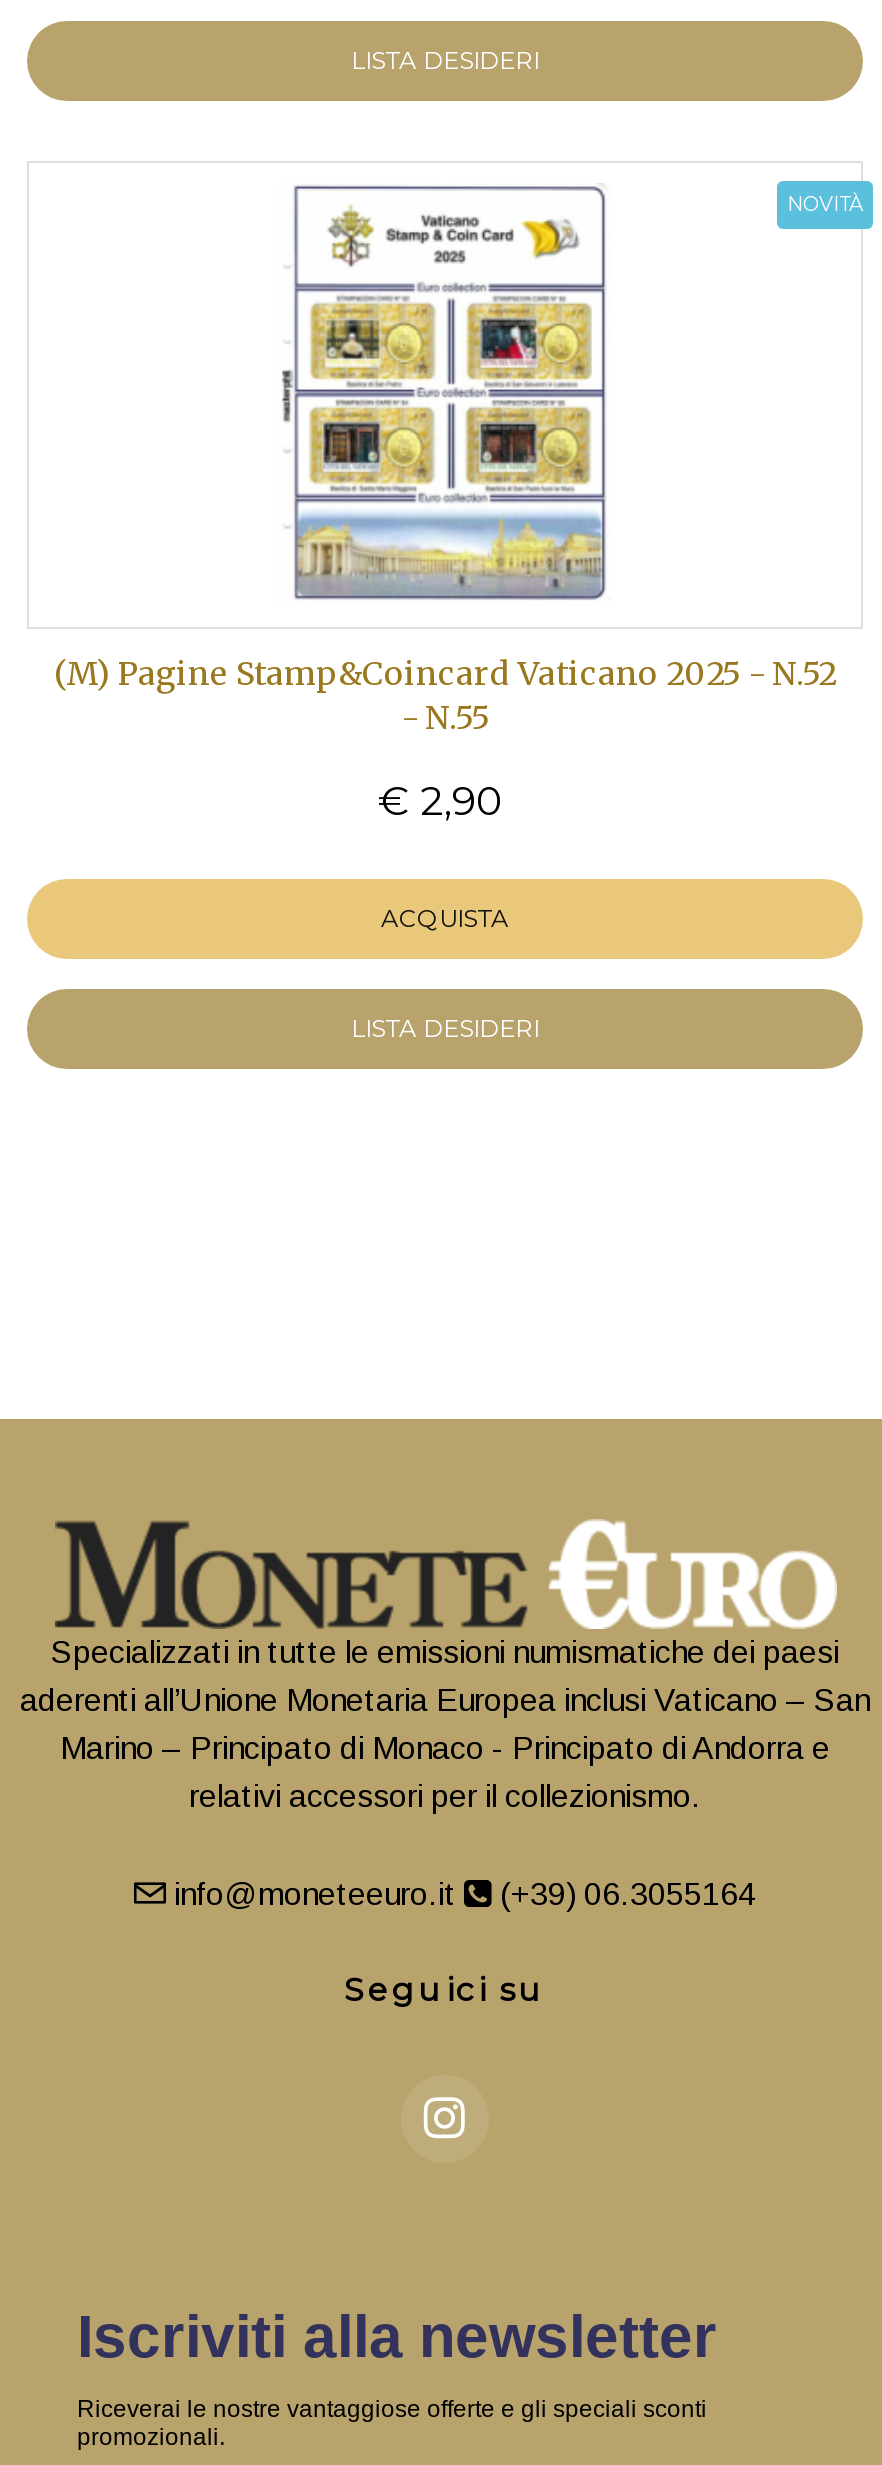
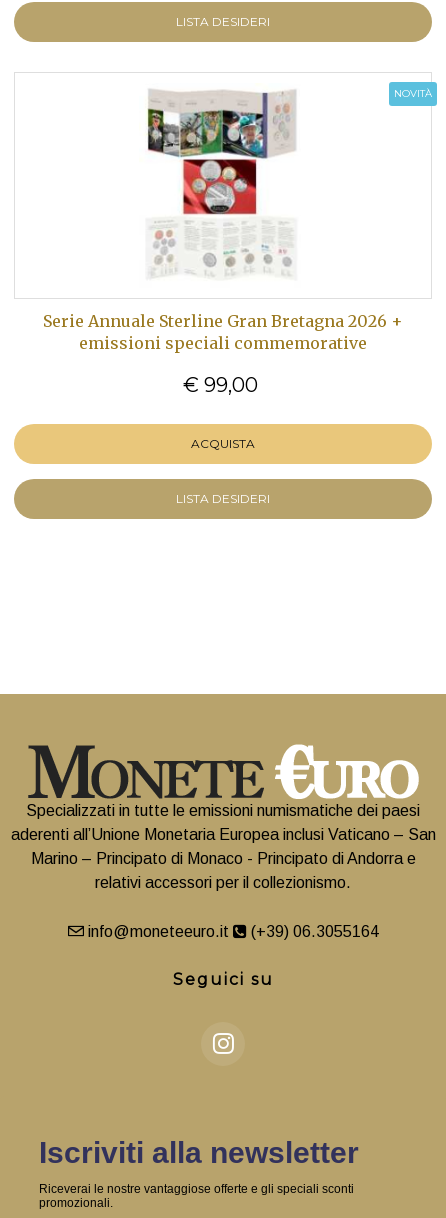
[54,185,836,737] [image] | (M) Pagine Stamp&Coincard Vaticano 2025 - N.52 | - N.55 -> [43,85,403,353] [image] | Serie Annuale Sterline Gran Bretagna 2026 + | emissioni speciali commemorative
[378,777,502,825] € 2,90 -> [183,373,258,397] € 99,00

